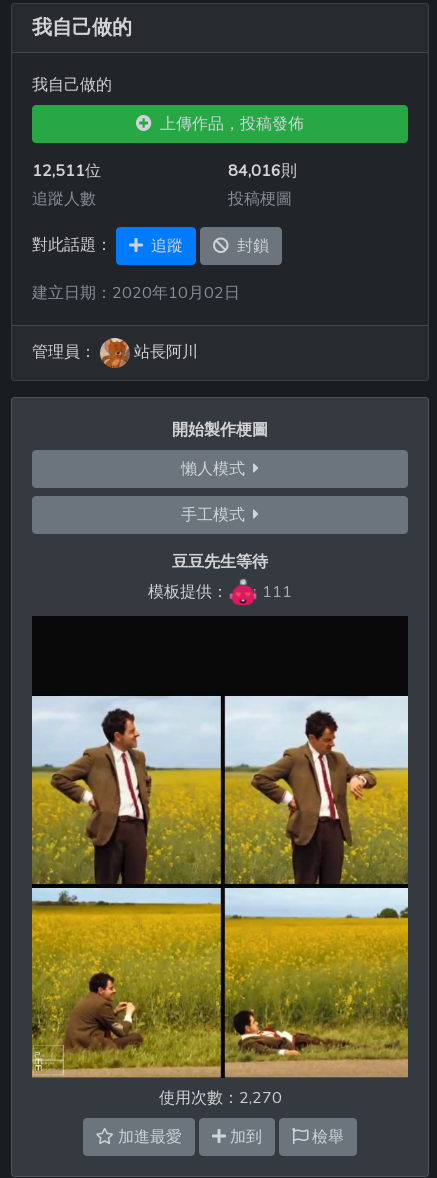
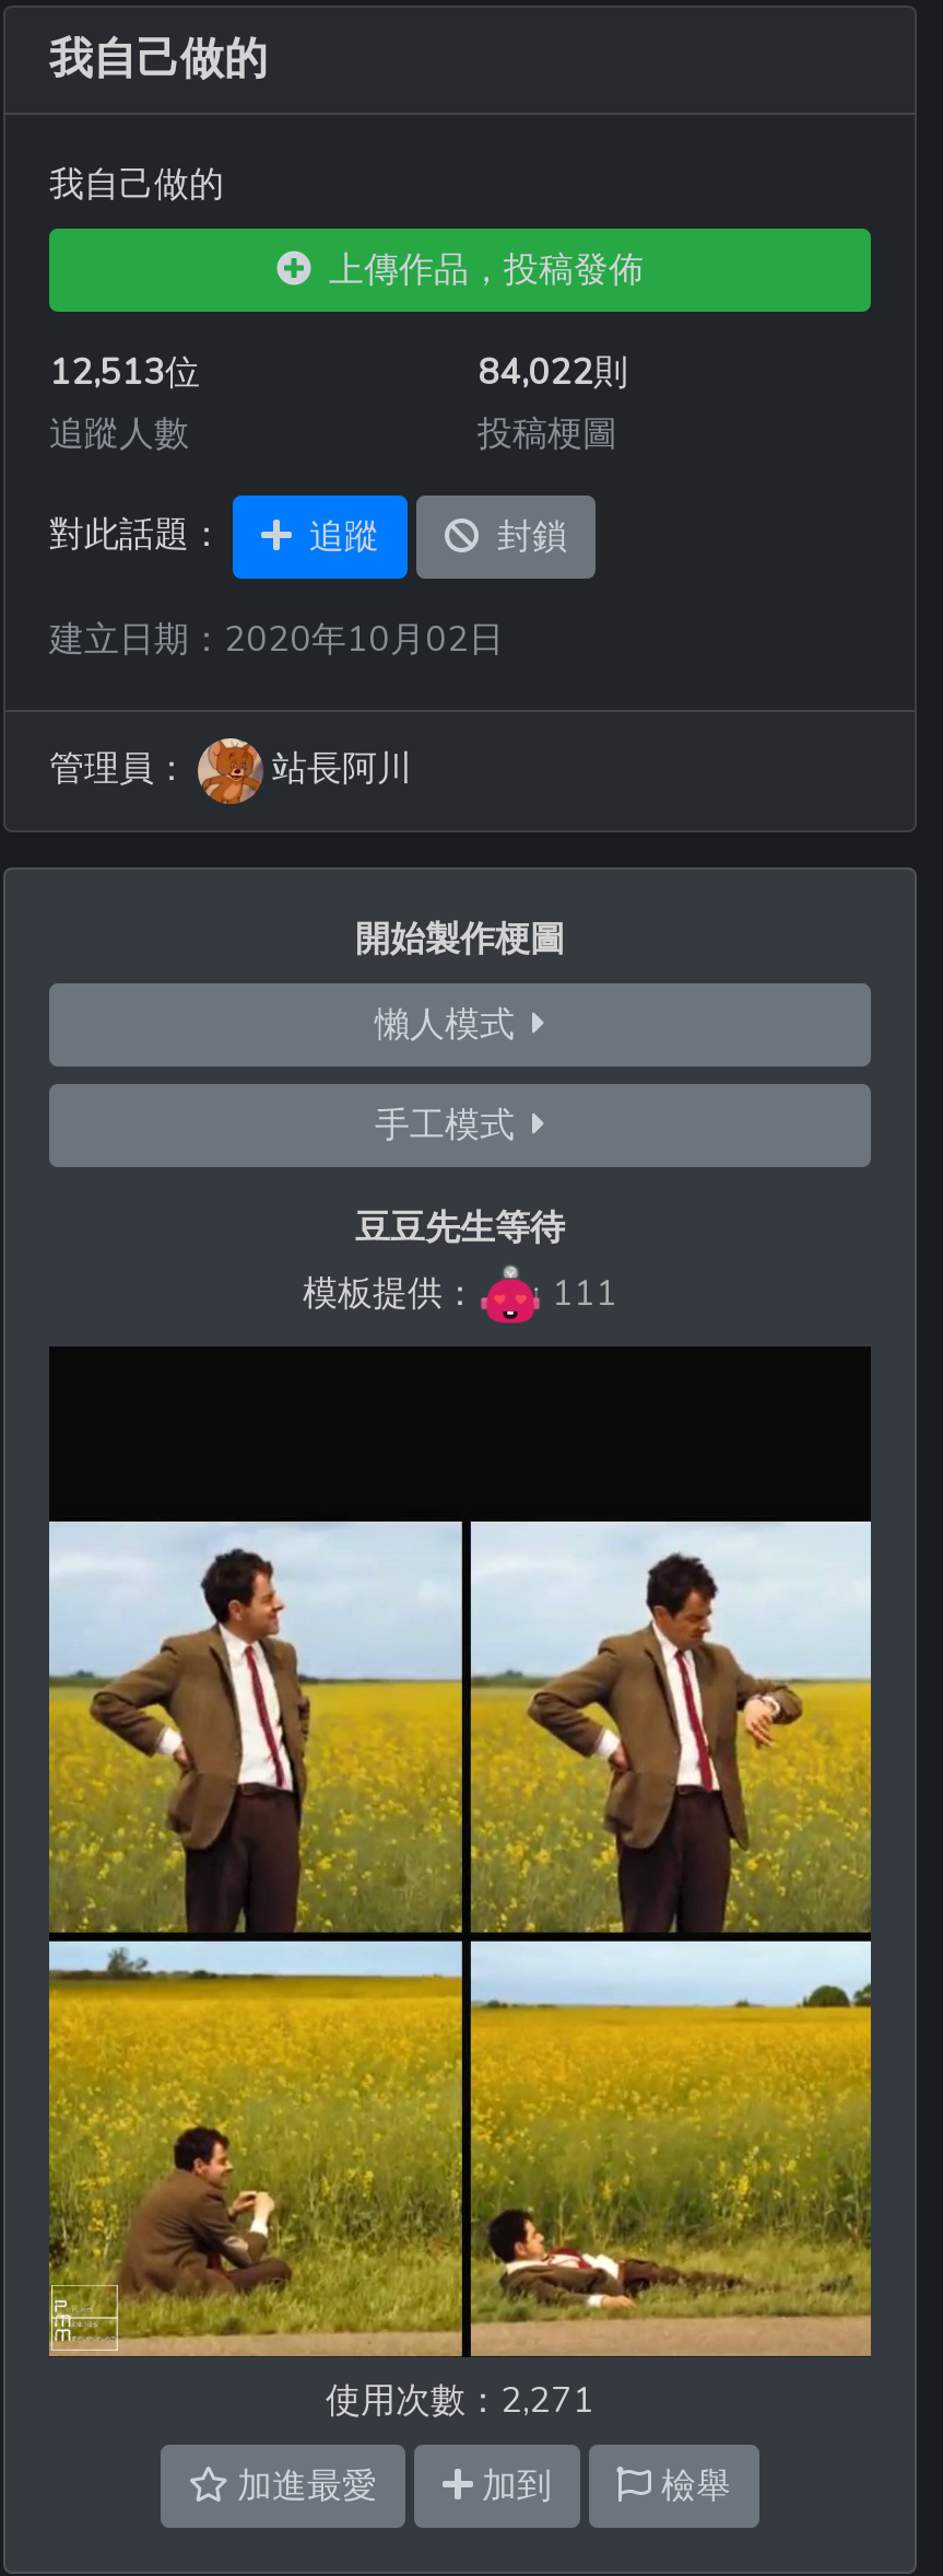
[32,160,101,182] 12,511位 -> [49,350,200,398] 12,513位
[228,160,297,182] 84,016則 -> [478,350,628,398] 84,022則
[158,1087,281,1109] 使用次數：2,270 -> [326,2378,594,2426] 使用次數：2,271

